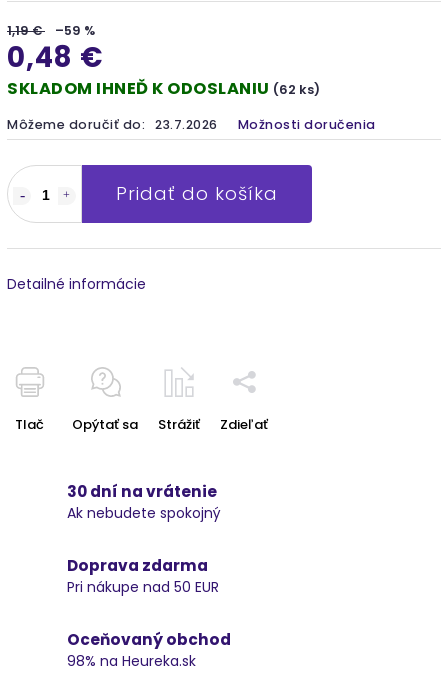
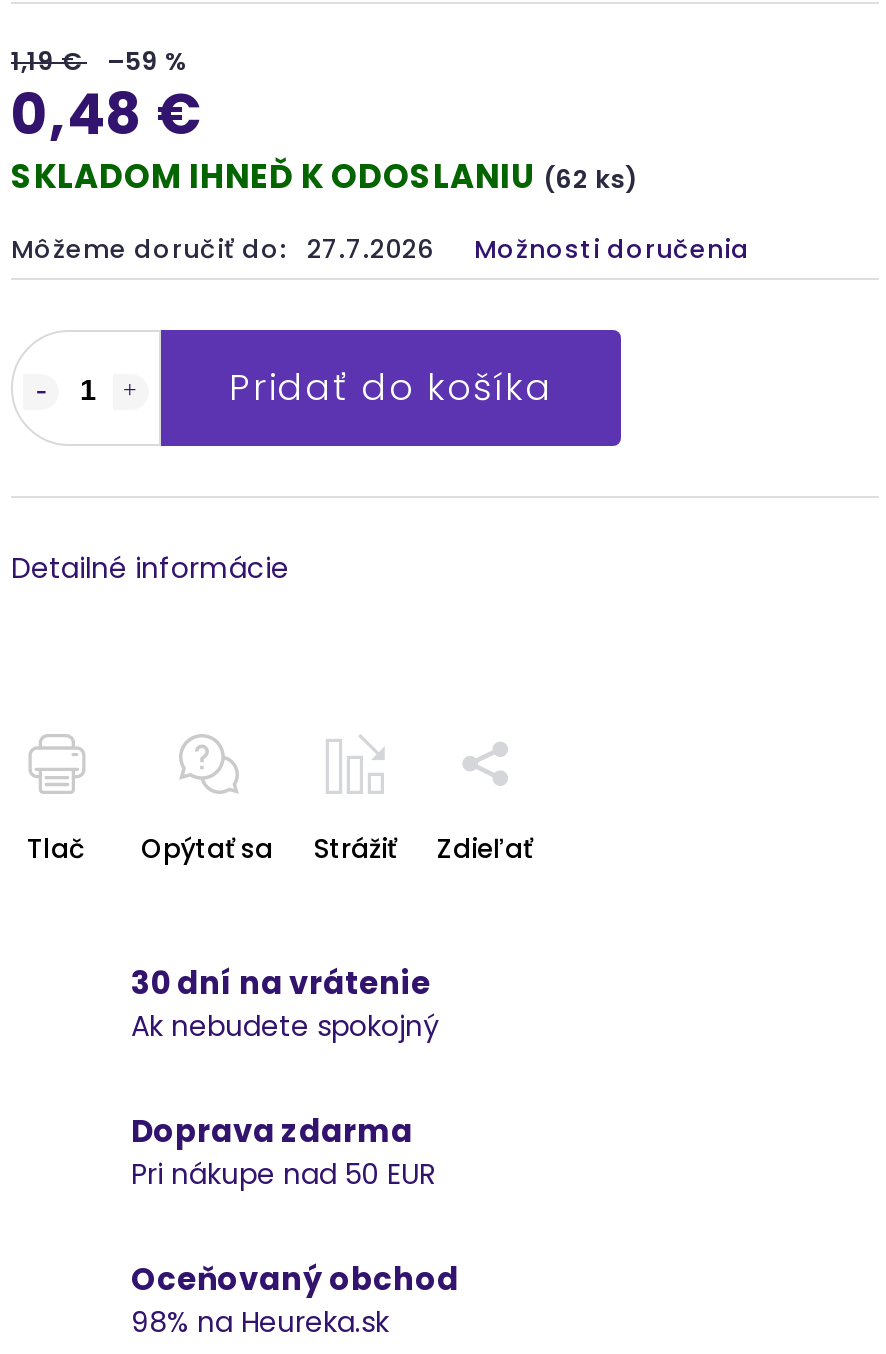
[7,116,217,133] Môžeme doručiť do: 23.7.2026 -> [11,232,434,266] Môžeme doručiť do: 27.7.2026

